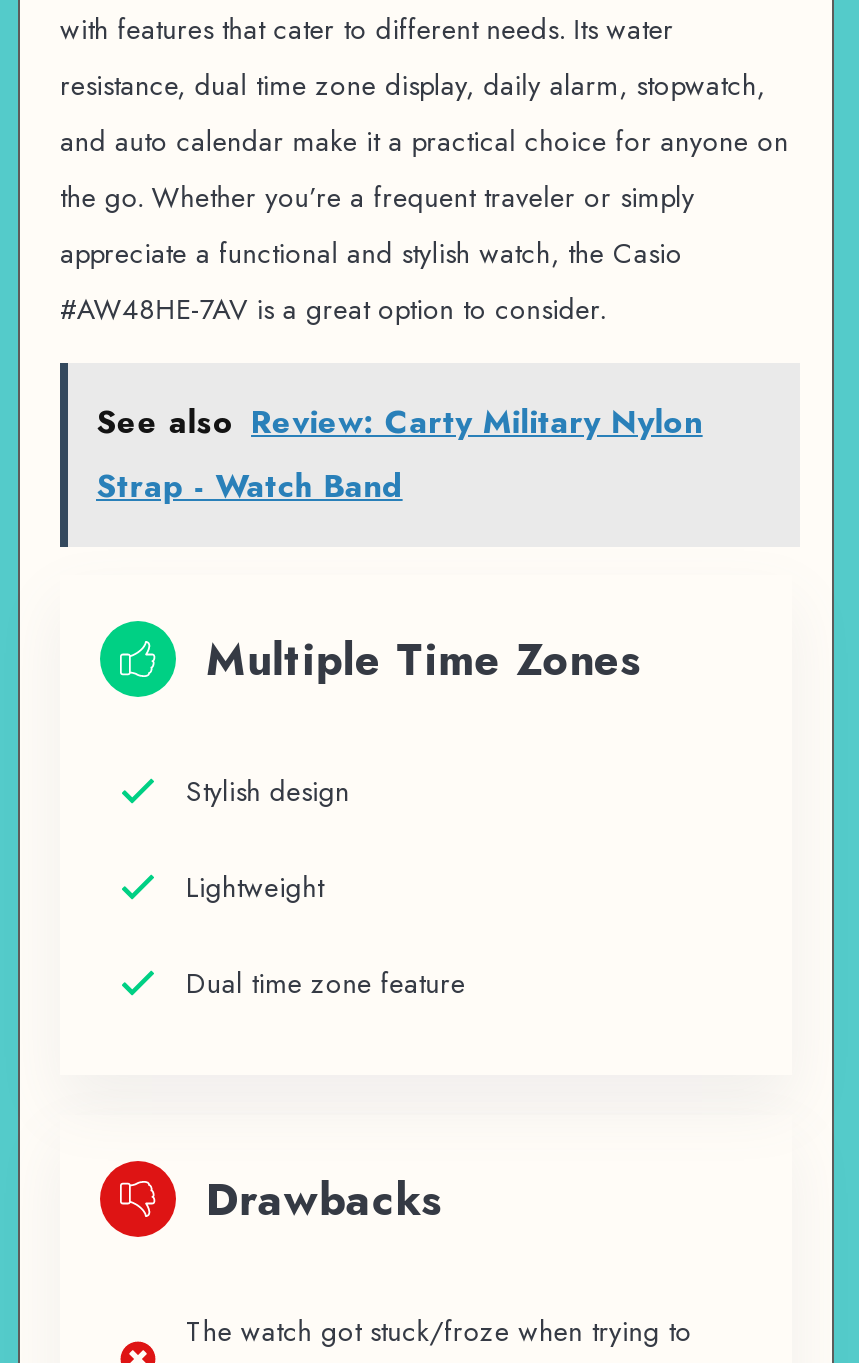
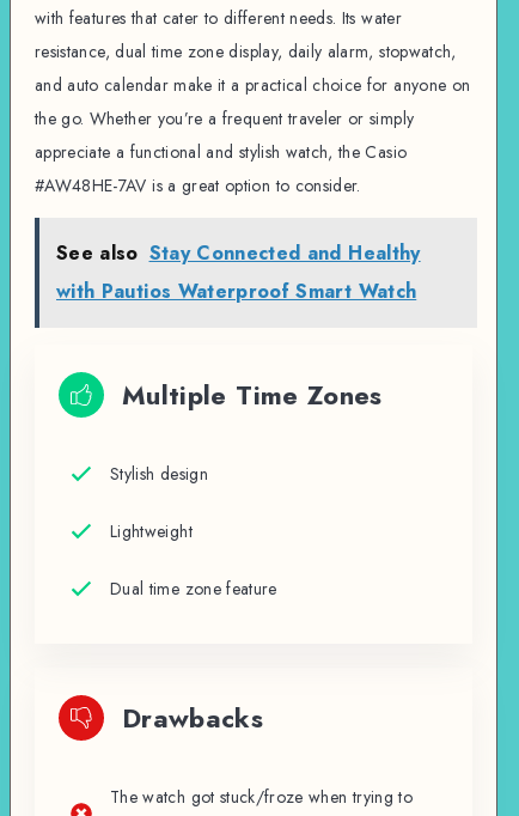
[96,399,703,509] See also Review: Carty Military Nylon | Strap - Watch Band -> [56,239,420,305] See also Stay Connected and Healthy | with Pautios Waterproof Smart Watch

